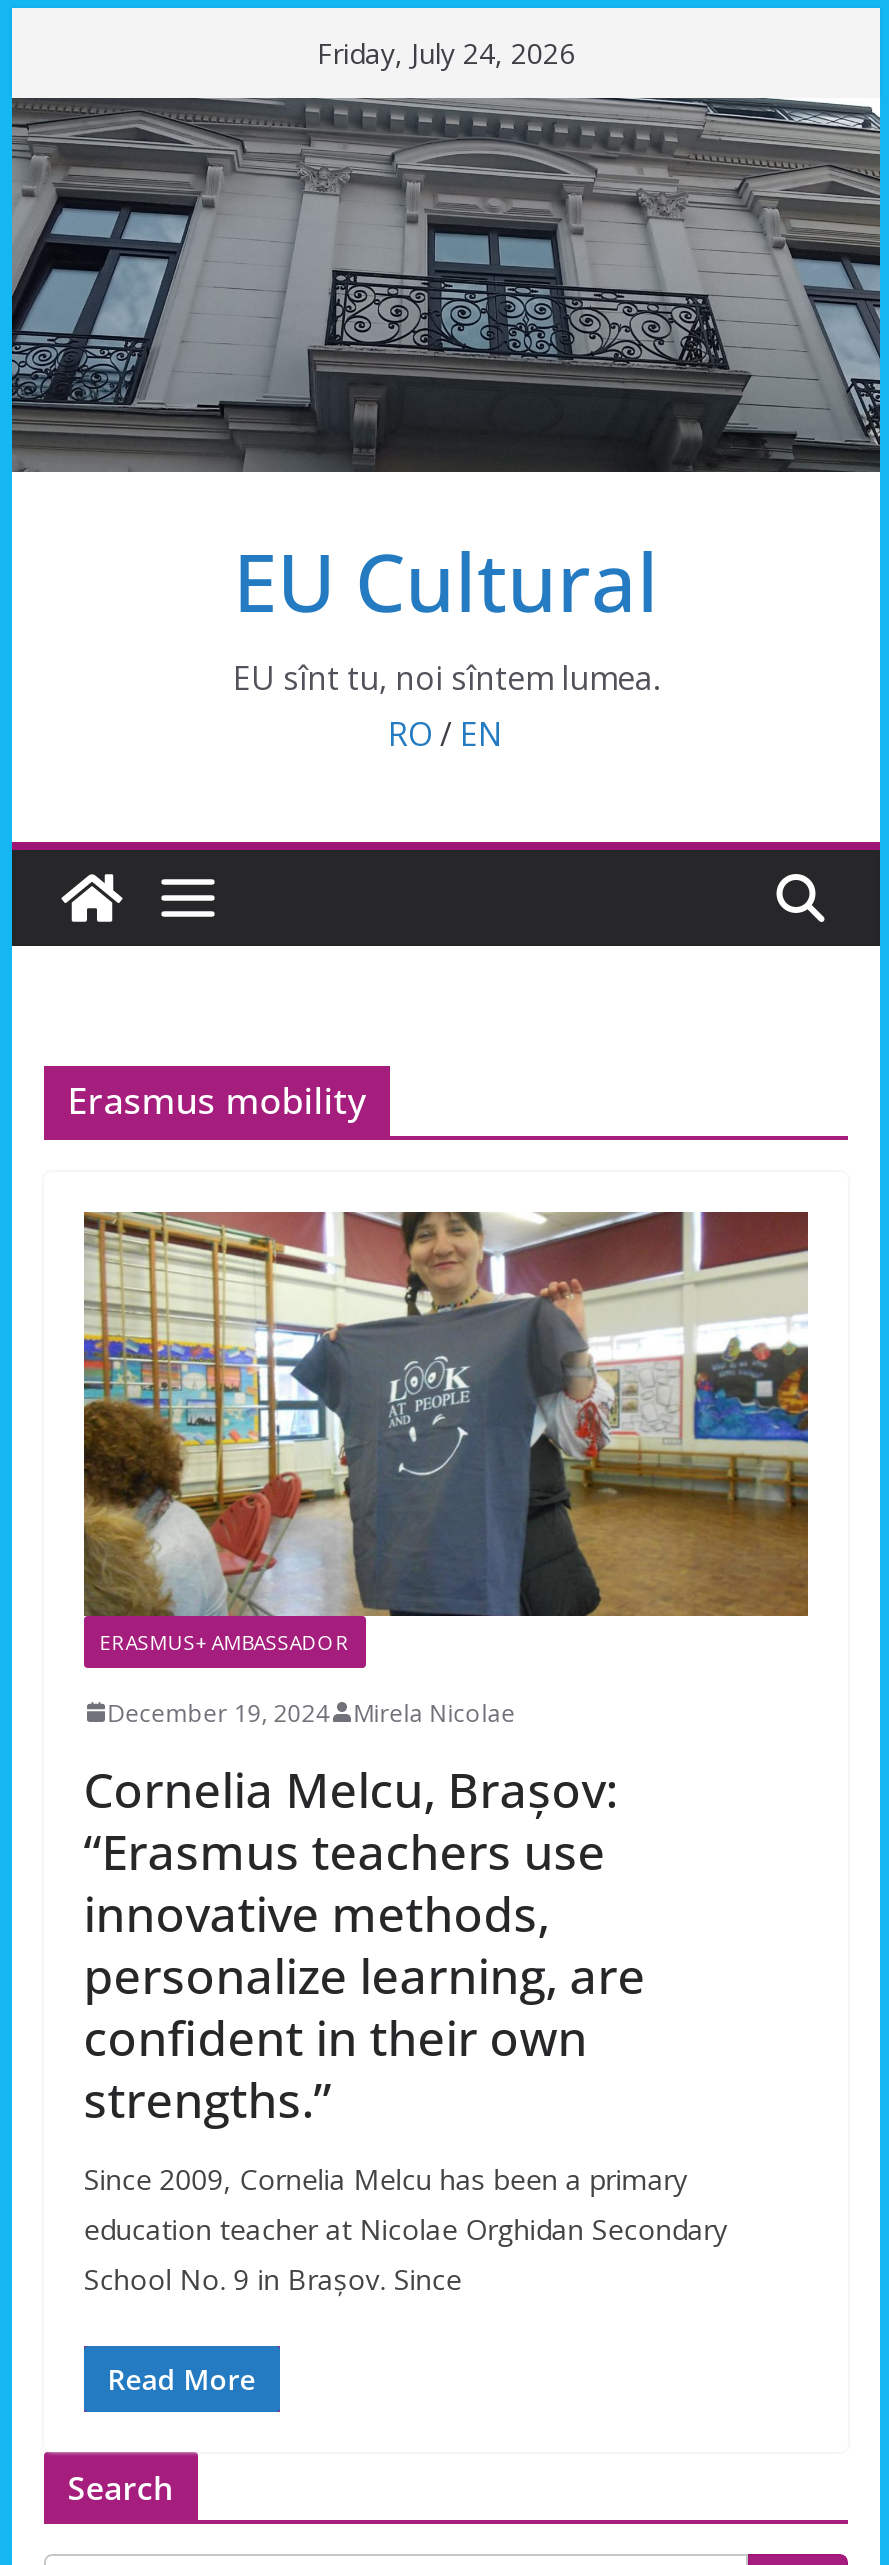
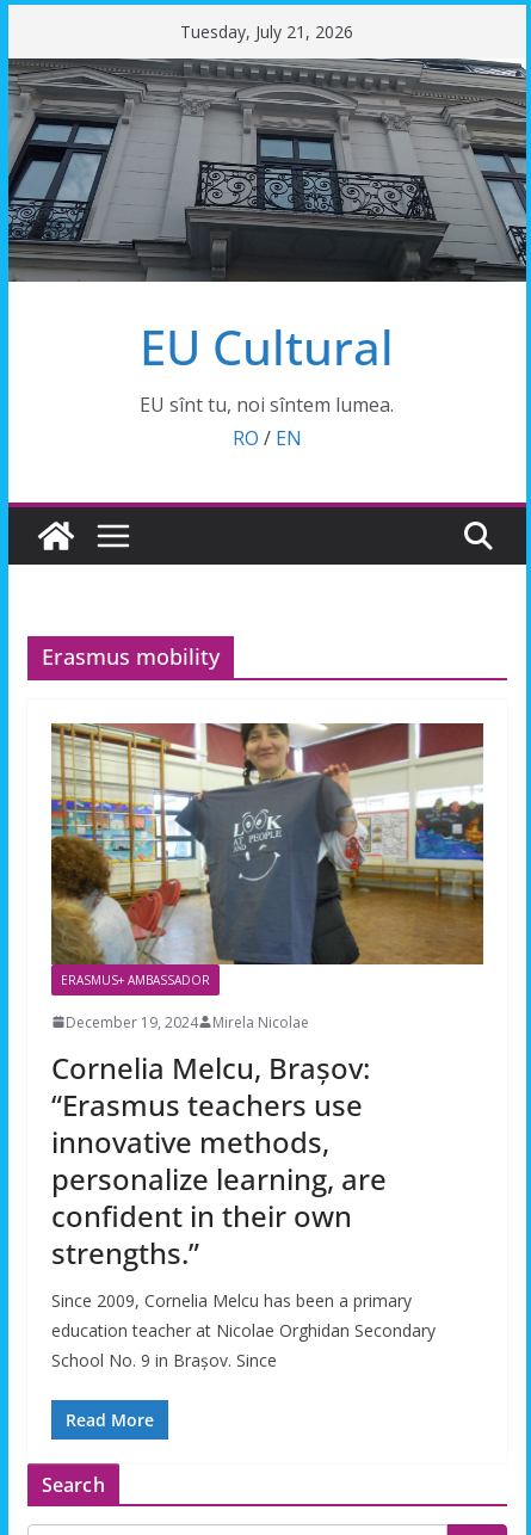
[317,34,575,72] Friday, July 24, 2026 -> [181,20,354,43] Tuesday, July 21, 2026

